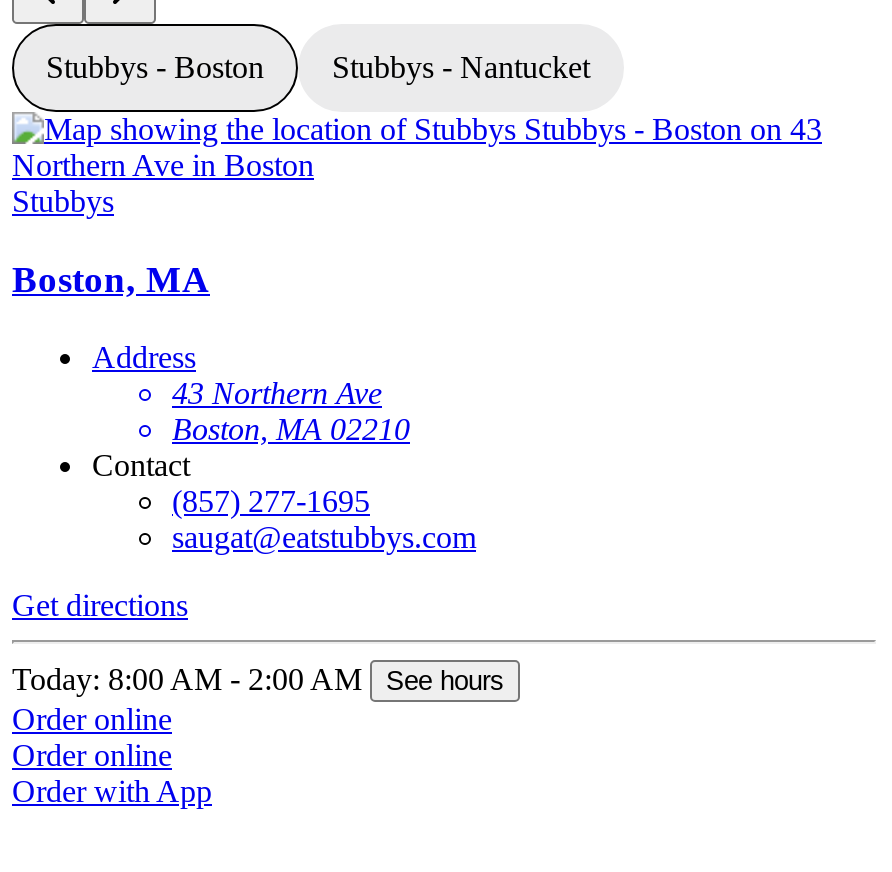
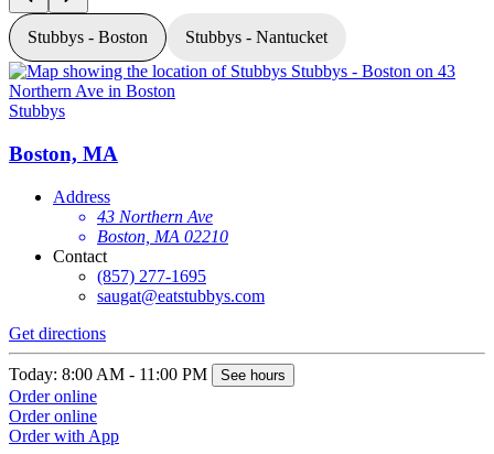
[12,662,504,696] Today: 8:00 AM - 2:00 AM See hours -> [9,365,286,383] Today: 8:00 AM - 11:00 PM See hours

